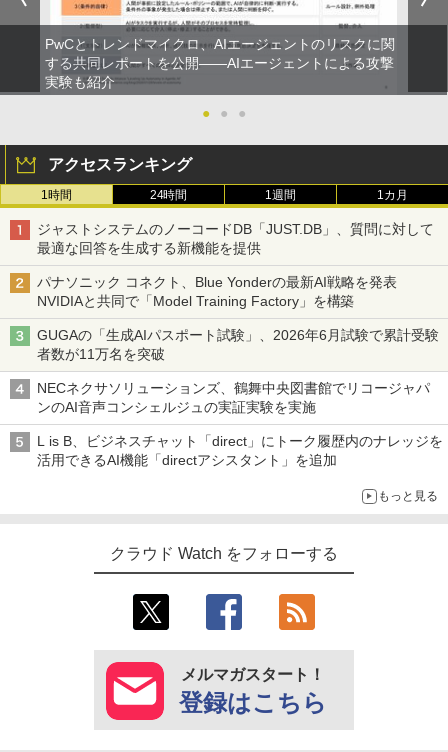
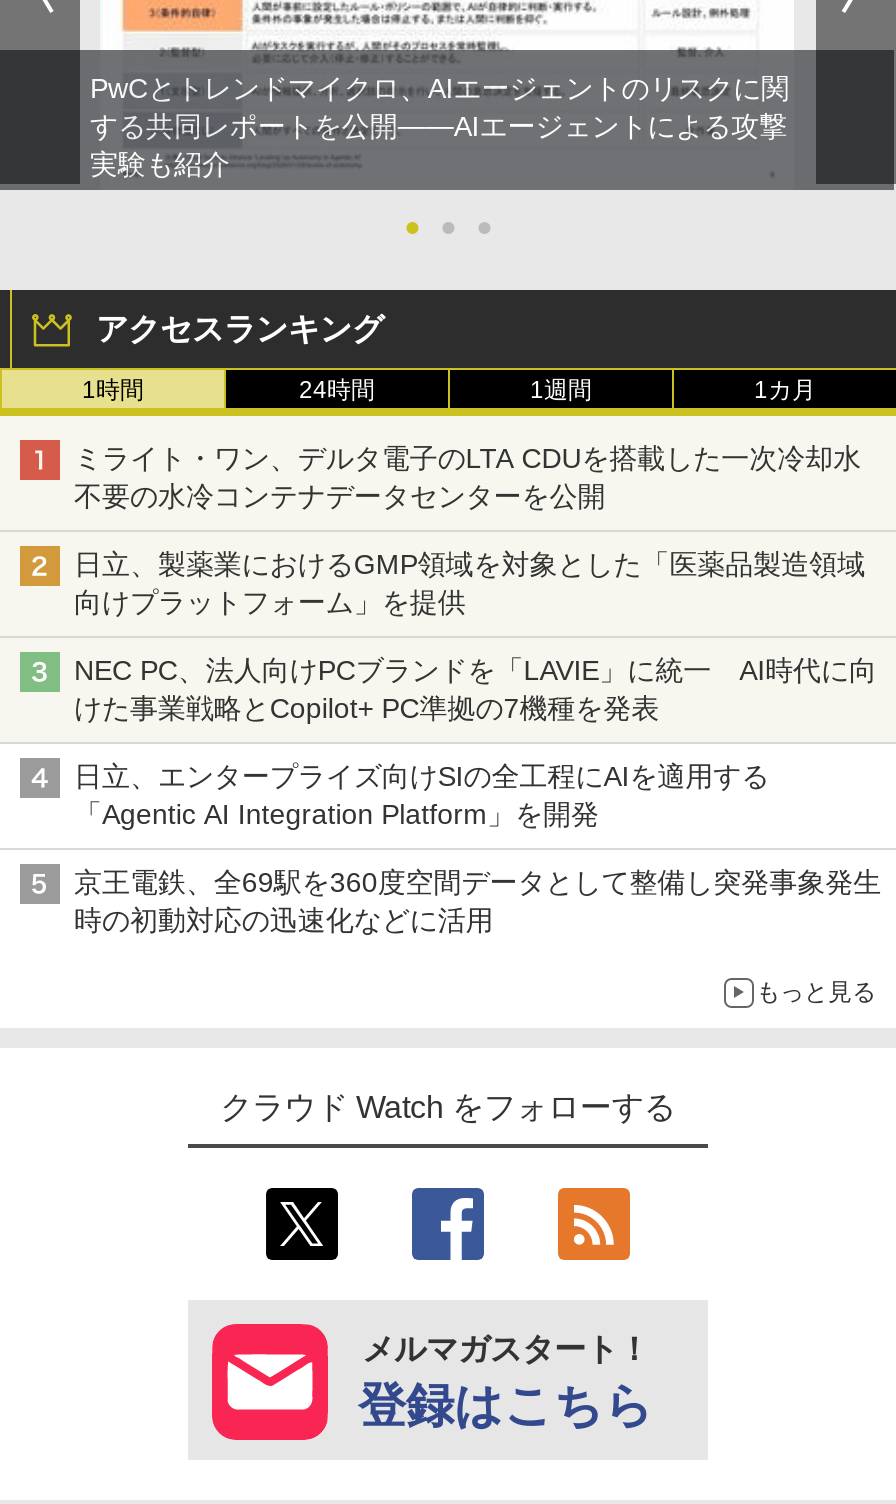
[37,221,433,256] ジャストシステムのノーコードDB「JUST.DB」、質問に対して | 最適な回答を生成する新機能を提供 -> [74,442,861,512] ミライト・ワン、デルタ電子のLTA CDUを搭載した一次冷却水 | 不要の水冷コンテナデータセンターを公開
[37,274,410,309] パナソニック コネクト、Blue Yonderの最新AI戦略を発表 | NVIDIAと共同で「Model Training Factory」を構築 -> [74,548,865,618] 日立、製薬業におけるGMP領域を対象とした「医薬品製造領域 | 向けプラットフォーム」を提供
[37,327,438,362] GUGAの「生成AIパスポート試験」、2026年6月試験で累計受験 | 者数が11万名を突破 -> [74,654,877,724] NEC PC、法人向けPCブランドを「LAVIE」に統一 AI時代に向 | けた事業戦略とCopilot+ PC準拠の7機種を発表
[37,380,430,415] NECネクサソリューションズ、鶴舞中央図書館でリコージャパ | ンのAI音声コンシェルジュの実証実験を実施 -> [74,760,769,830] 日立、エンタープライズ向けSIの全工程にAIを適用する | 「Agentic AI Integration Platform」を開発
[37,433,442,468] L is B、ビジネスチャット「direct」にトーク履歴内のナレッジを | 活用できるAI機能「directアシスタント」を追加 -> [74,866,881,936] 京王電鉄、全69駅を360度空間データとして整備し突発事象発生 | 時の初動対応の迅速化などに活用

